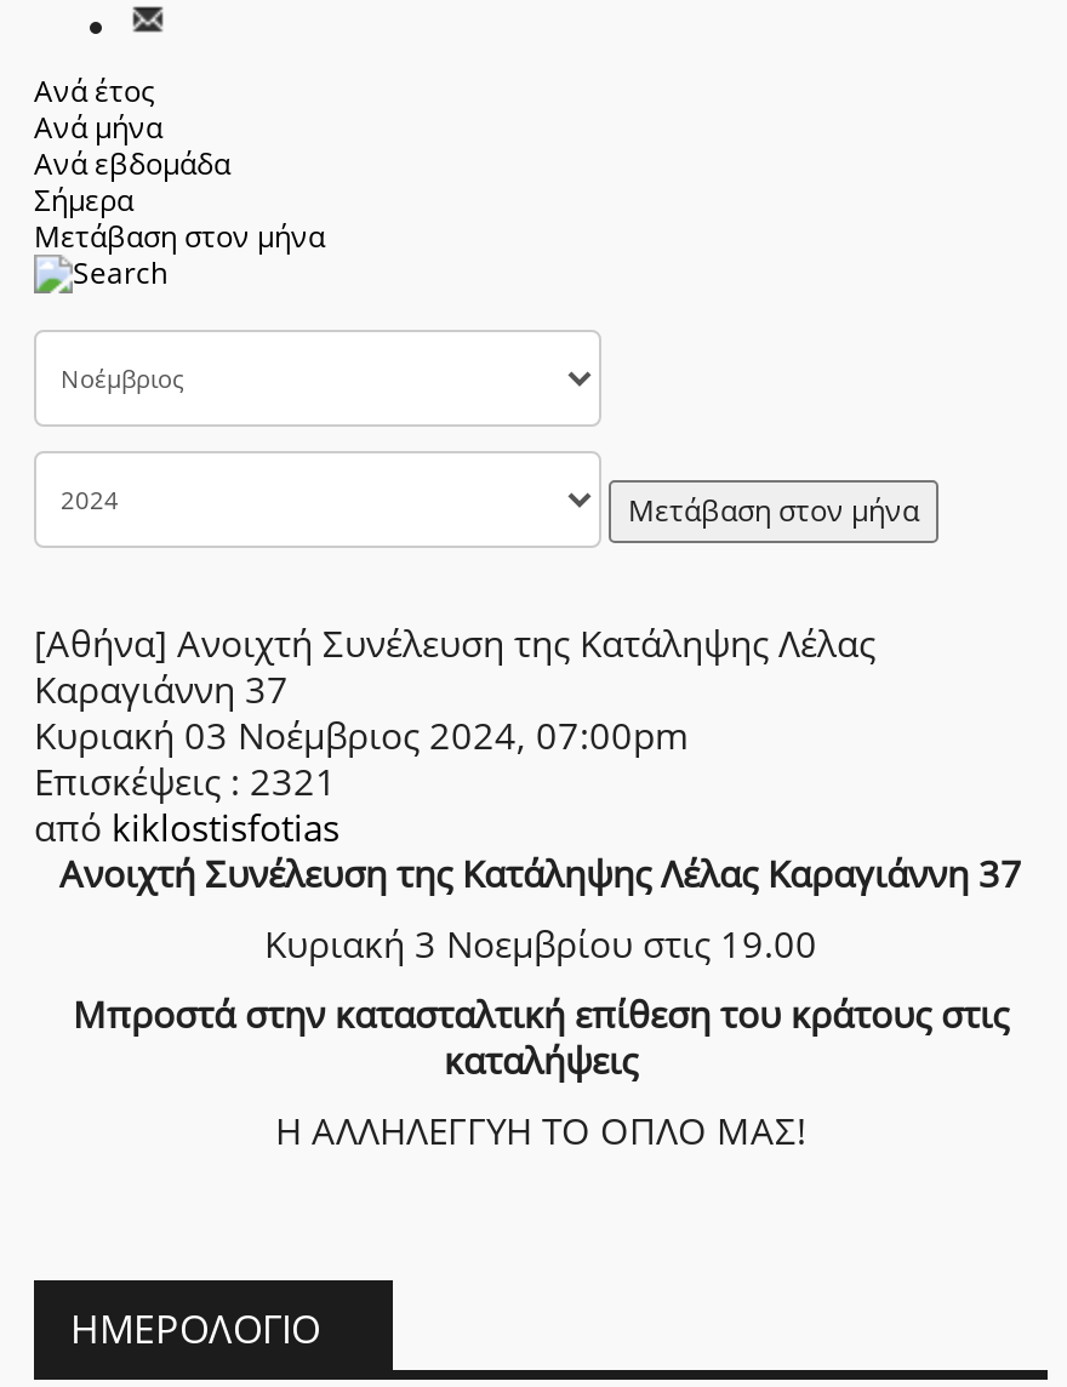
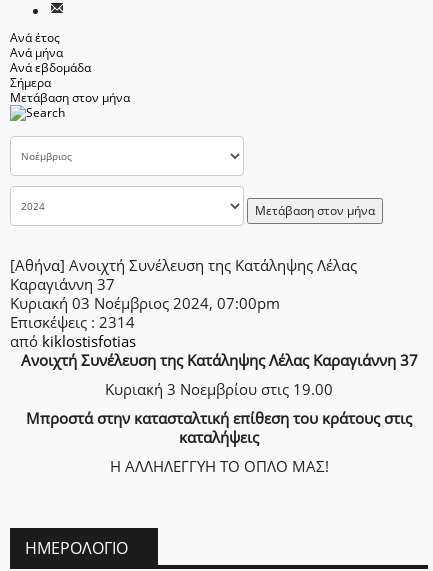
[34,757,337,805] Επισκέψεις: 2321 -> [10,312,135,332] Επισκέψεις: 2314

